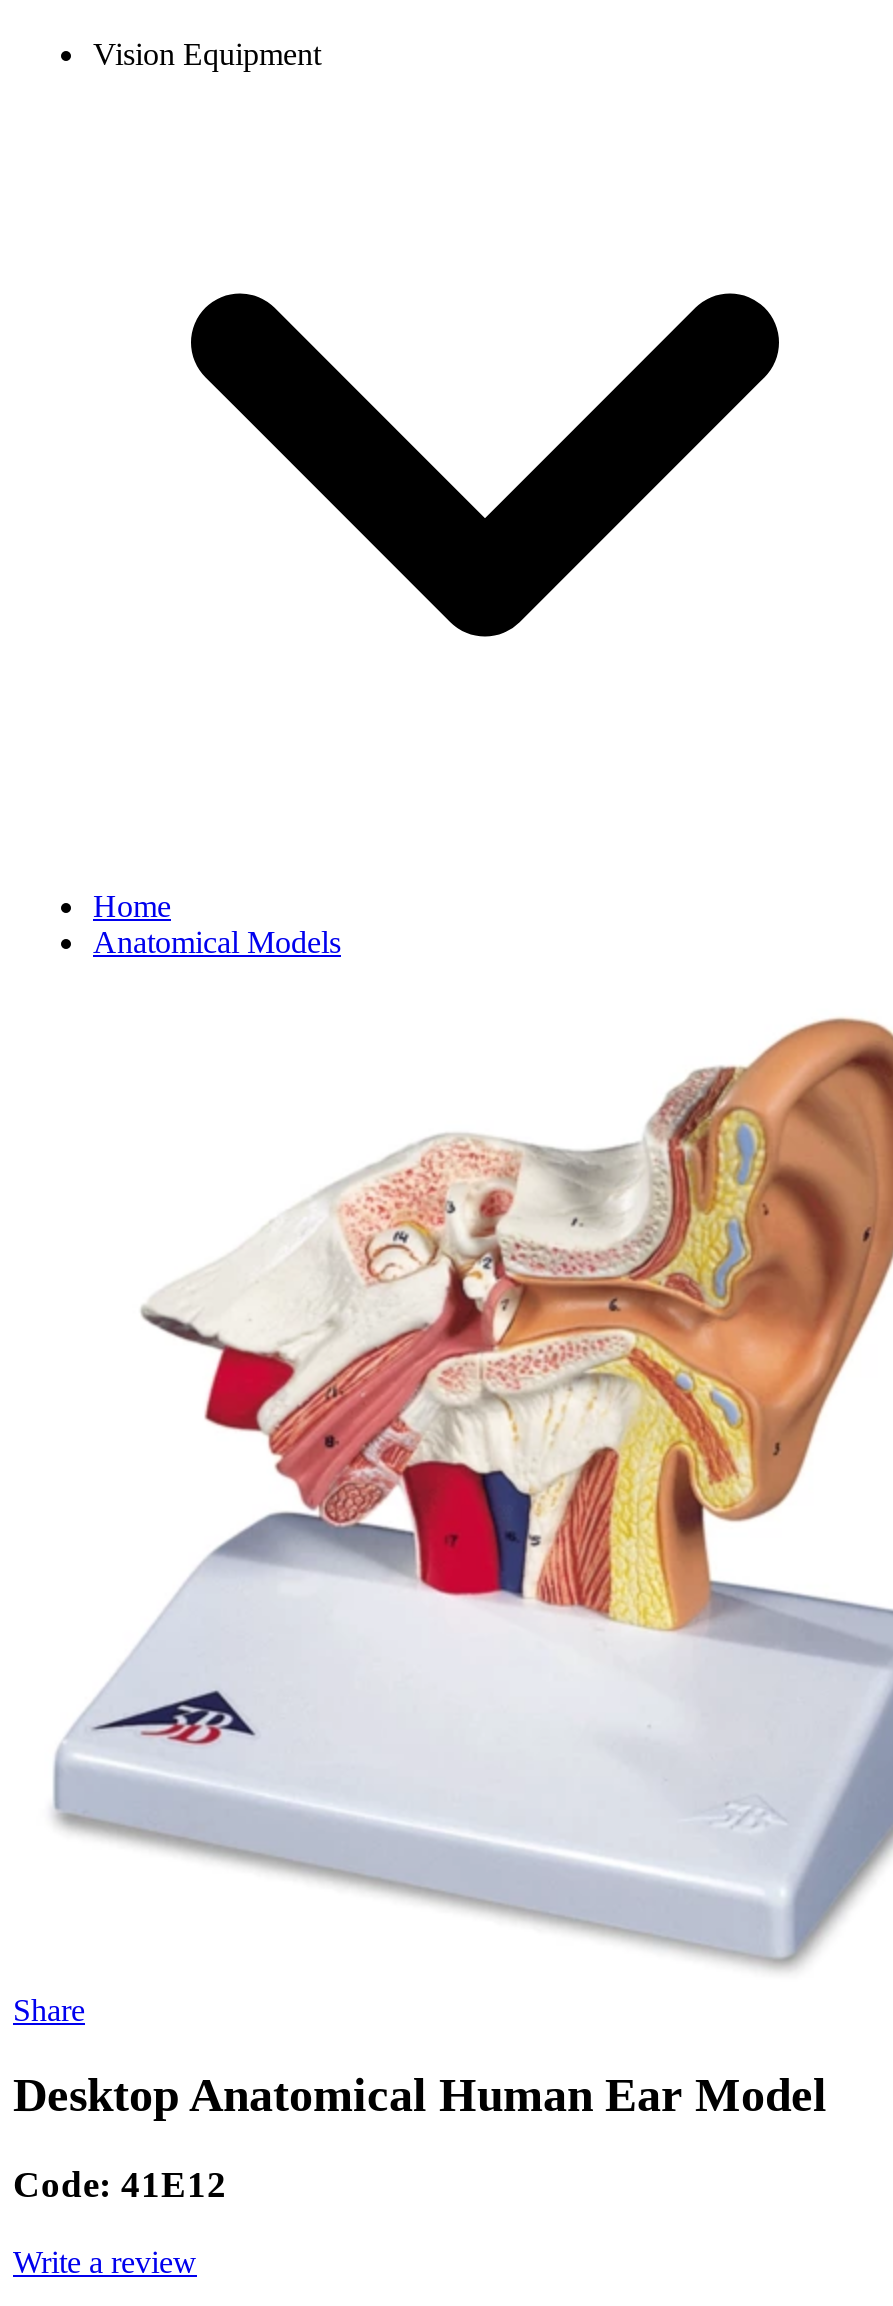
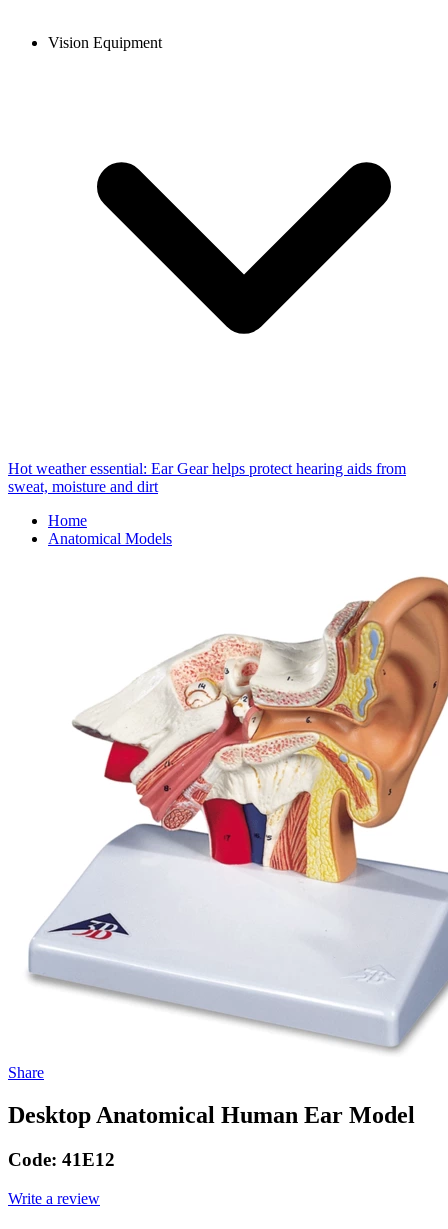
none -> [8,460,406,495] Hot weather essential: Ear Gear helps protect hearing aids from | sweat, moisture and dirt

